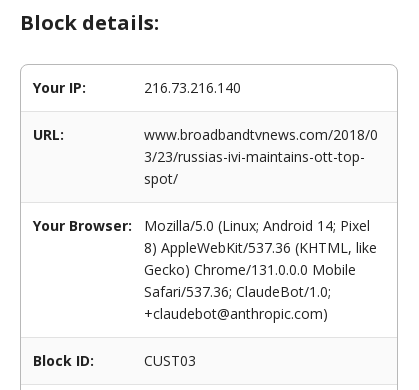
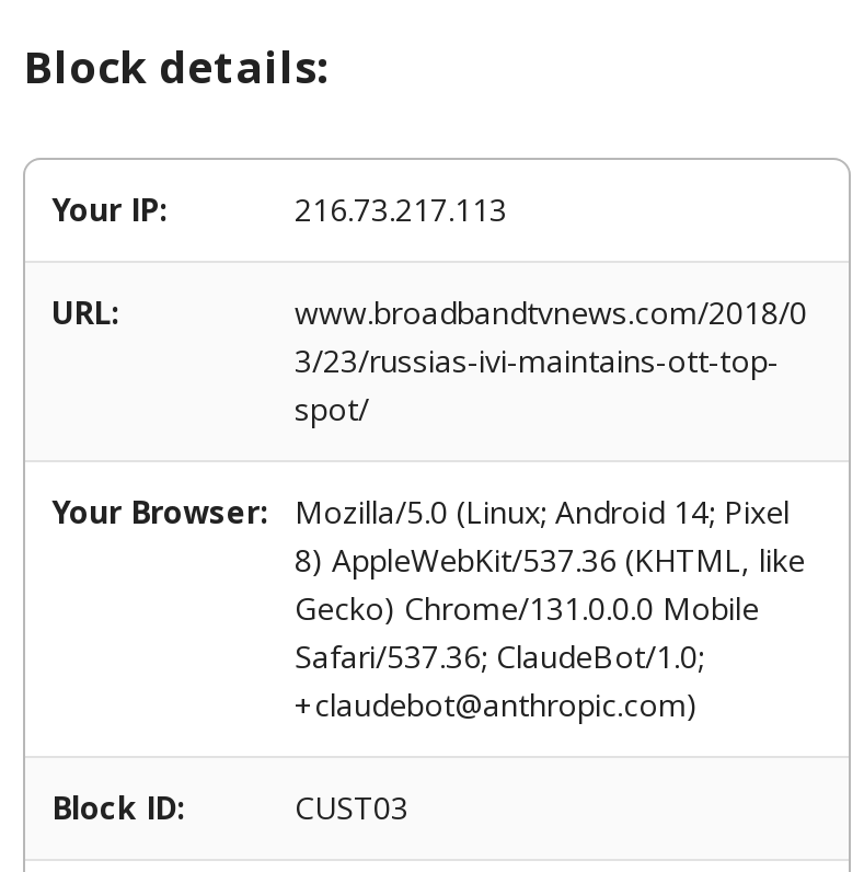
[144,78,241,97] 216.73.216.140 -> [295,188,507,230] 216.73.217.113

